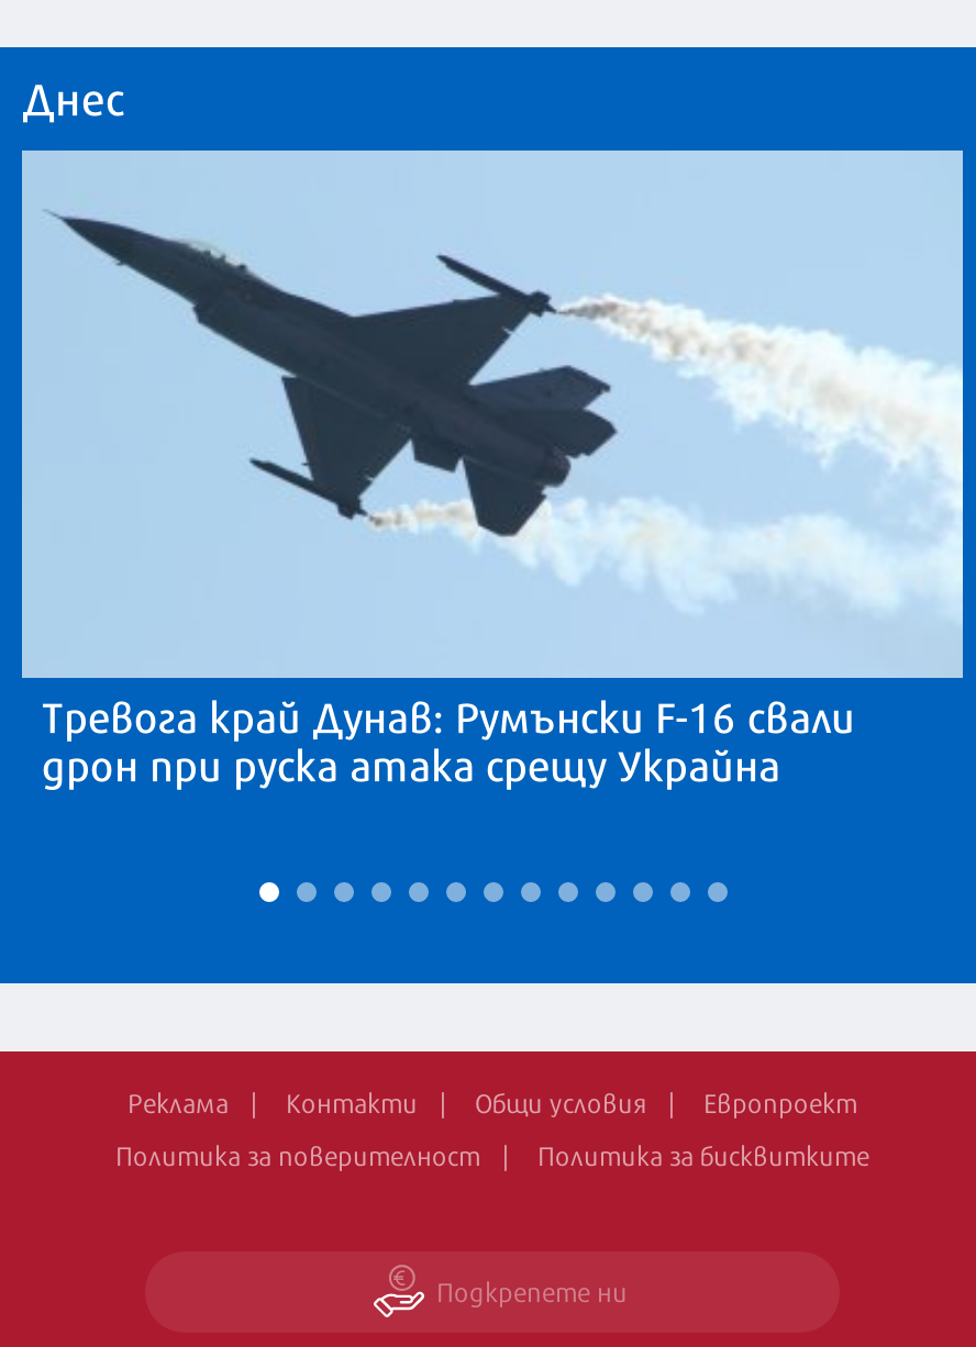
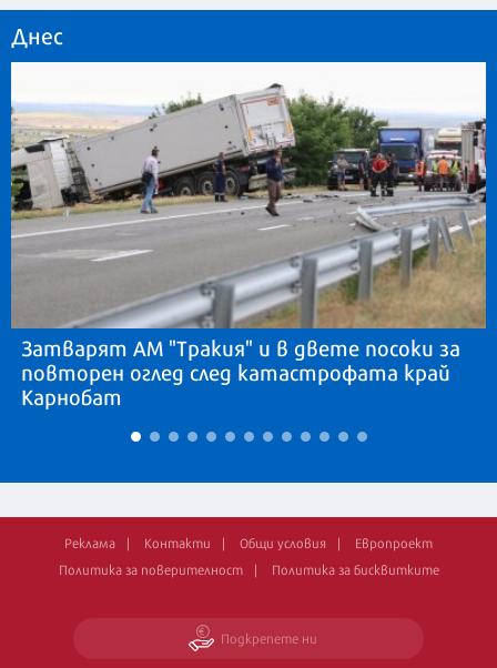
[20,151,965,795] [image] | Тревога край Дунав: Румънски F-16 свали | дрон при руска атака срещу Украйна -> [10,63,487,412] [image] | Затварят АМ "Тракия" и в двете посоки за | повторен оглед след катастрофата край | Карнобат

